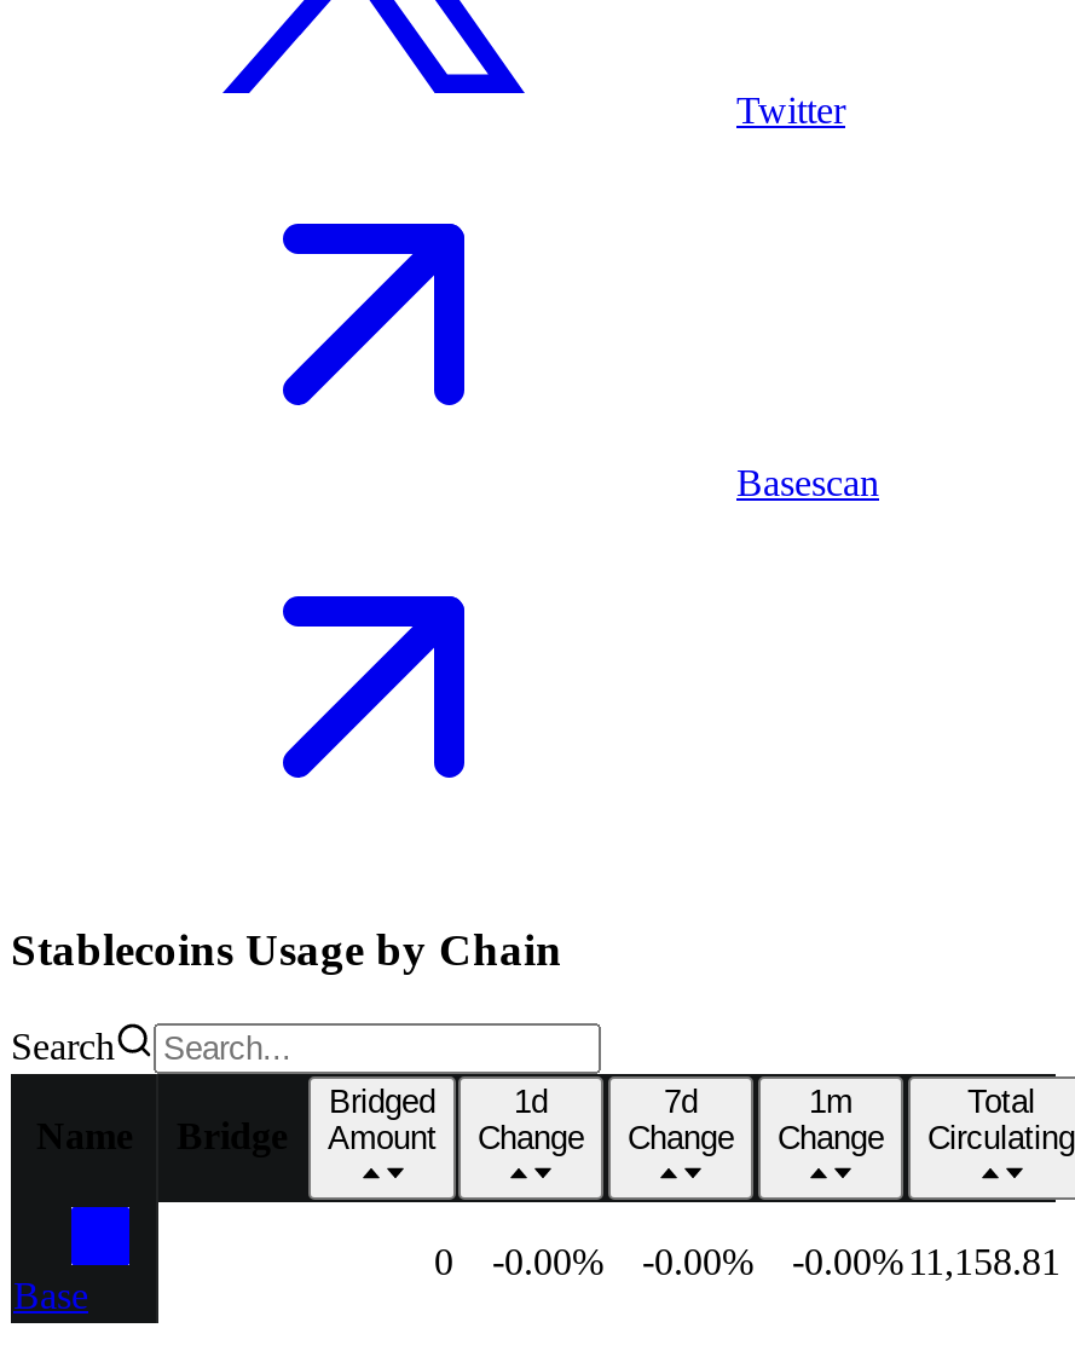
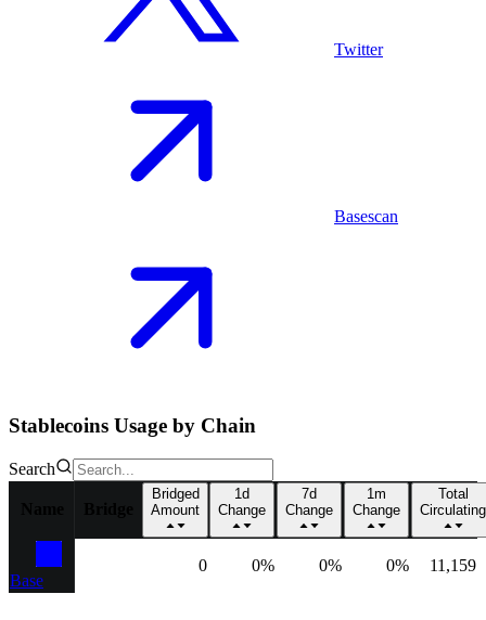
[492,1242,1060,1283] -0.00% | -0.00% | -0.00% 11,158.81 -> [252,557,476,575] 0% | 0% | 0% | 11,159

